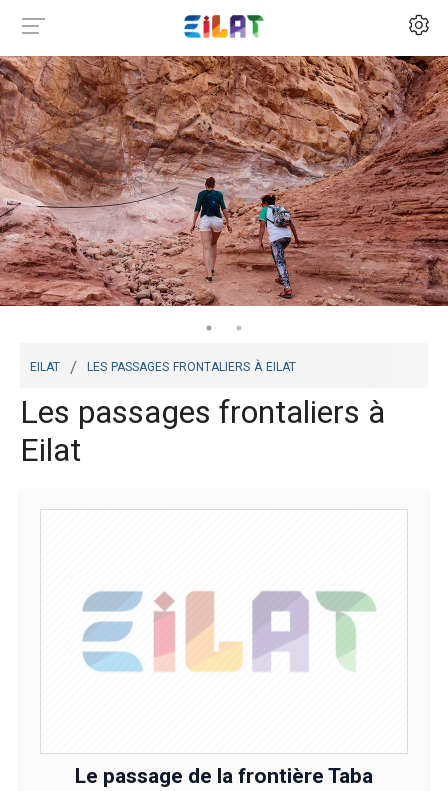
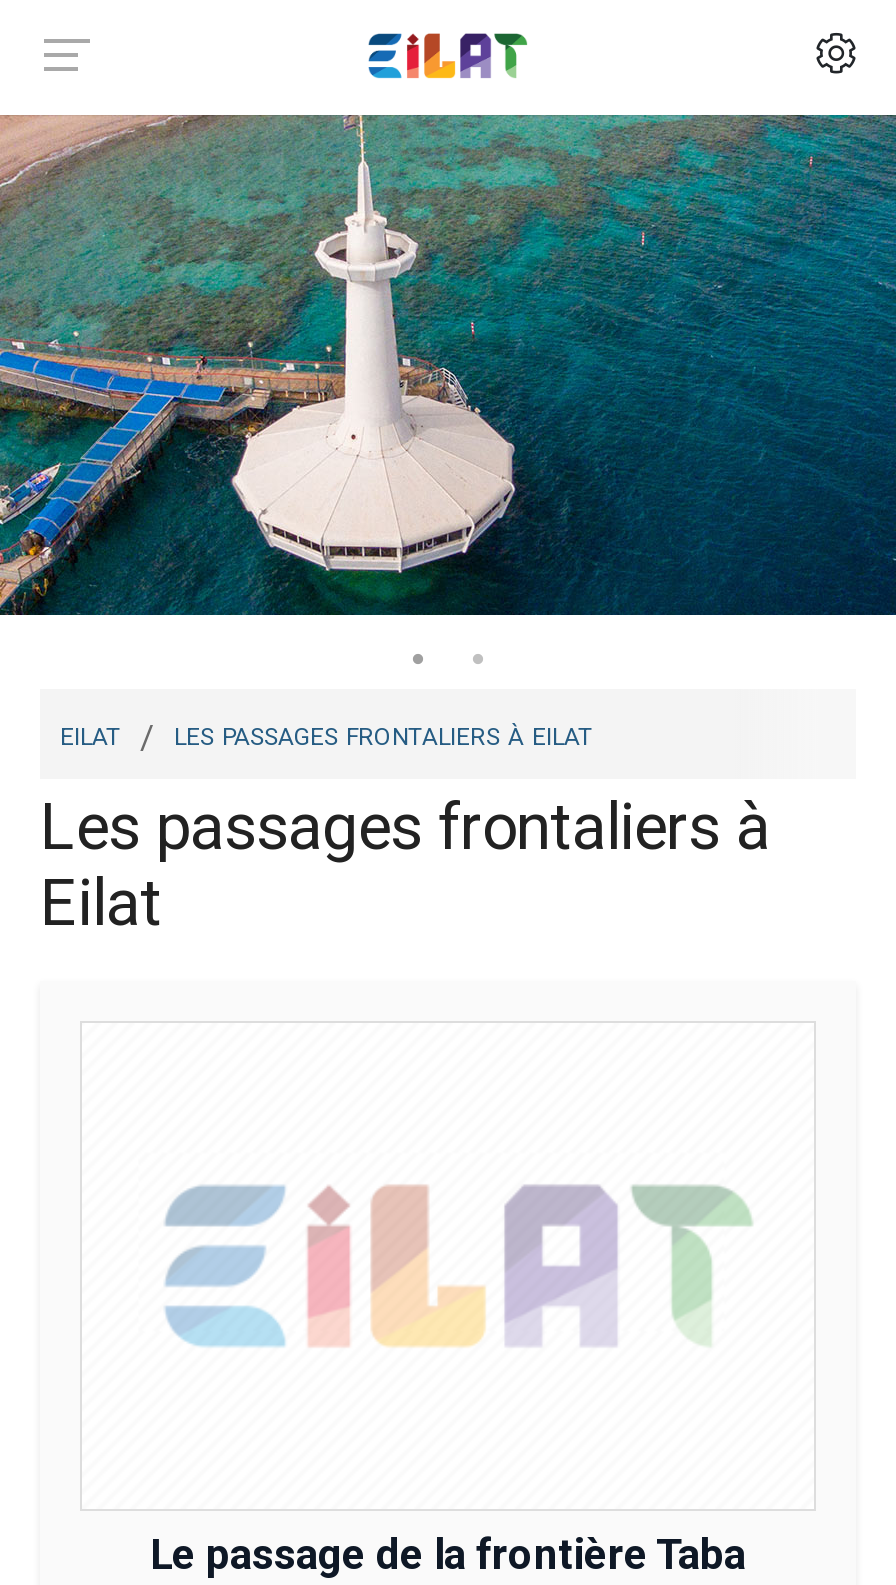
[3,55,445,307] [image] -> [6,113,890,617] [image]

